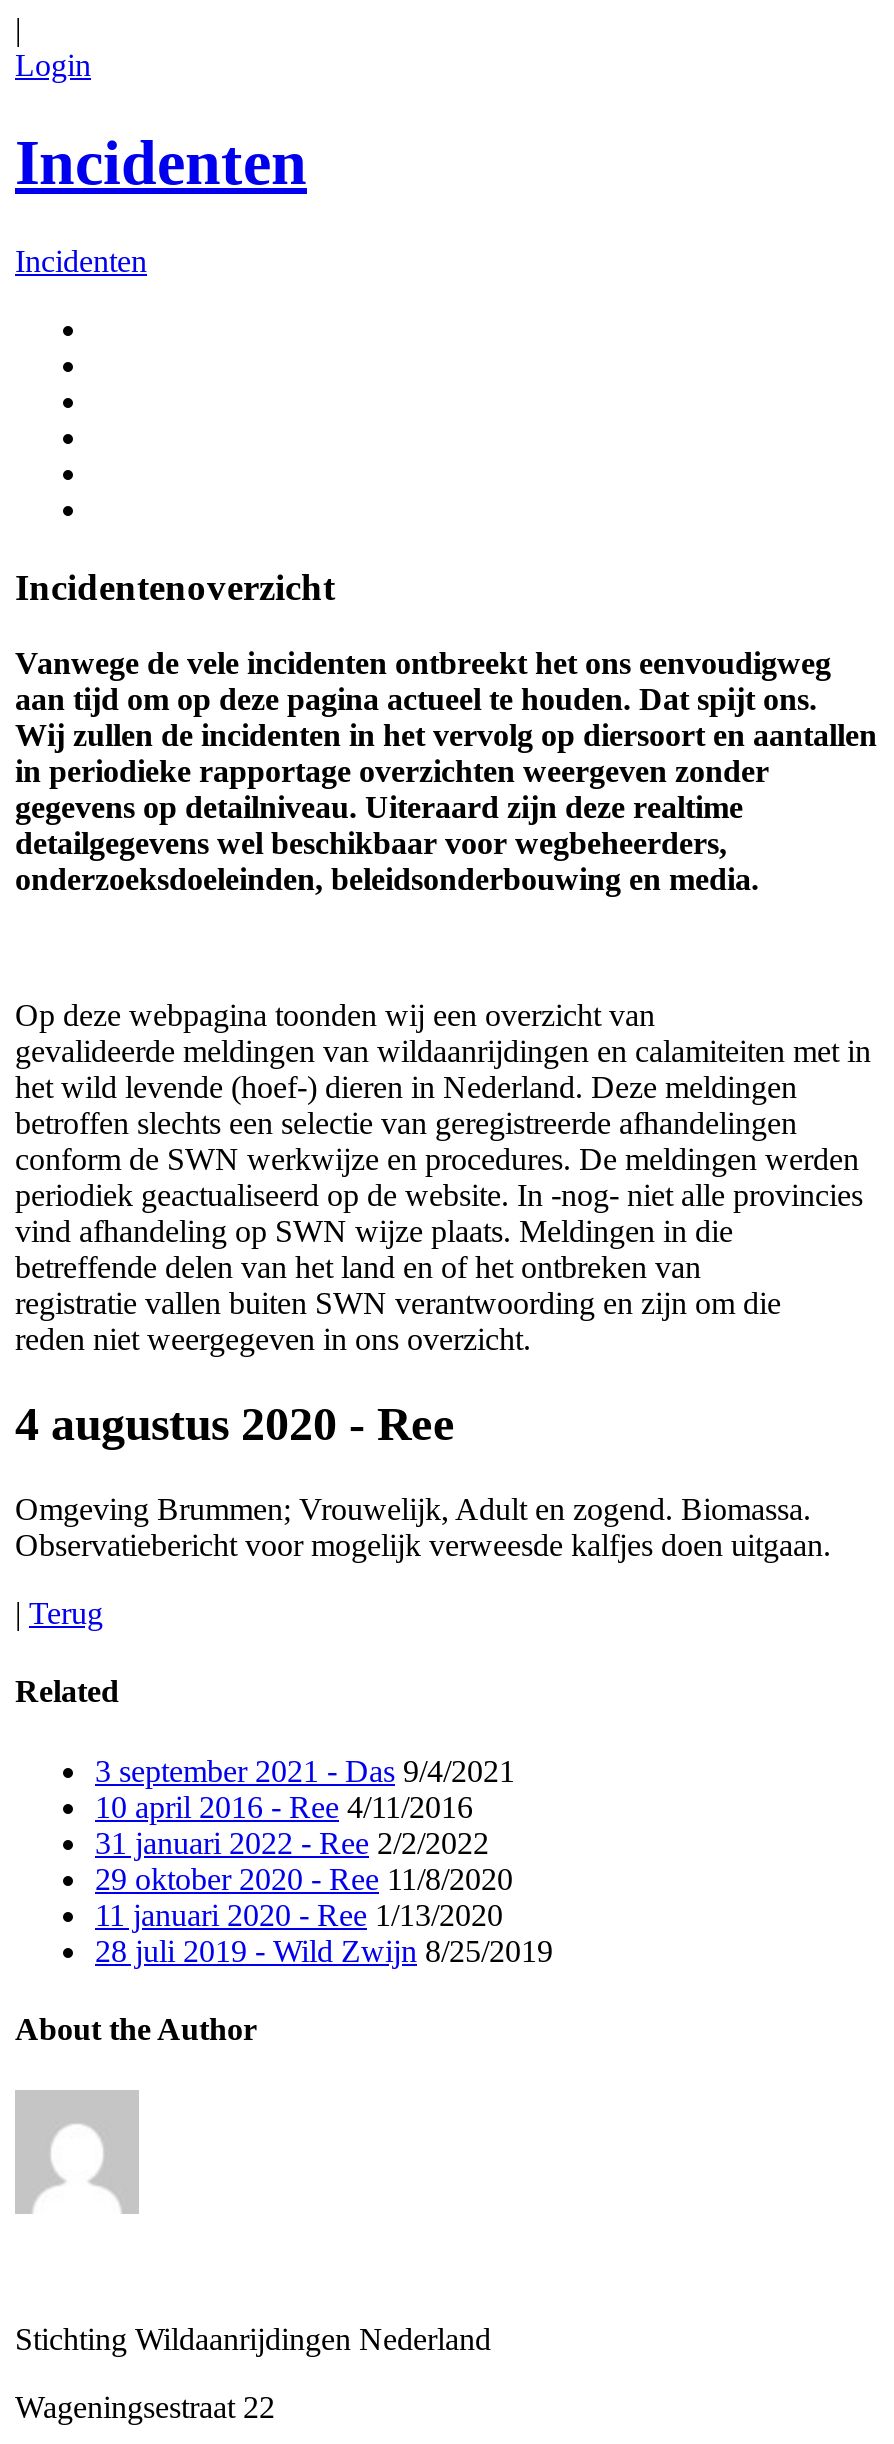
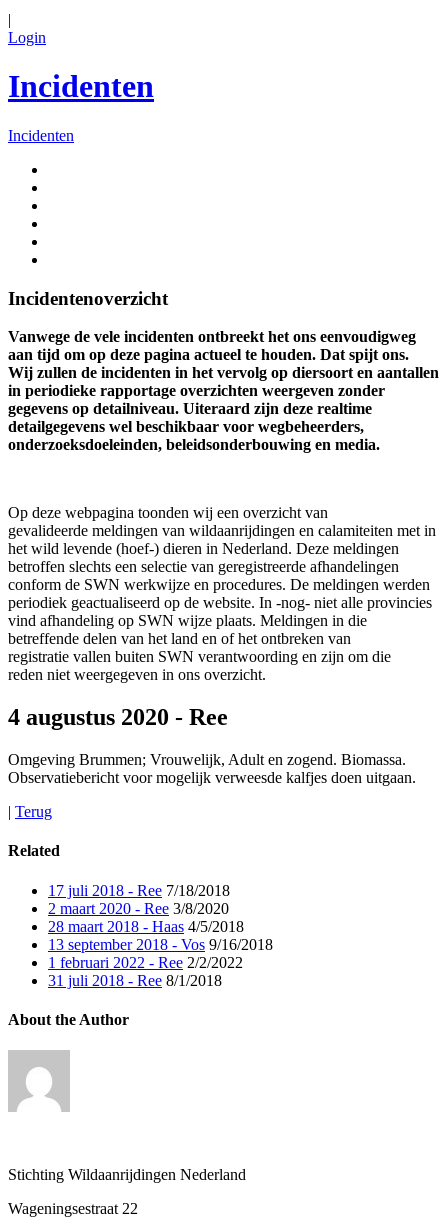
[95,1753,553,1967] 3 september 2021 - Das 9/4/2021 | 10 april 2016 - Ree 4/11/2016 | 31 januari 2022 - Ree 2/2/2022 | 29 oktober 2020 - Ree 11/8/2020 | 11 januari 2020 - Ree 1/13/2020 | 28 juli 2019 - Wild Zwijn 8/25/2019 -> [48,882,273,989] 17 juli 2018 - Ree 7/18/2018 | 2 maart 2020 - Ree 3/8/2020 | 28 maart 2018 - Haas 4/5/2018 | 13 september 2018 - Vos 9/16/2018 | 1 februari 2022 - Ree 2/2/2022 | 31 juli 2018 - Ree 8/1/2018

